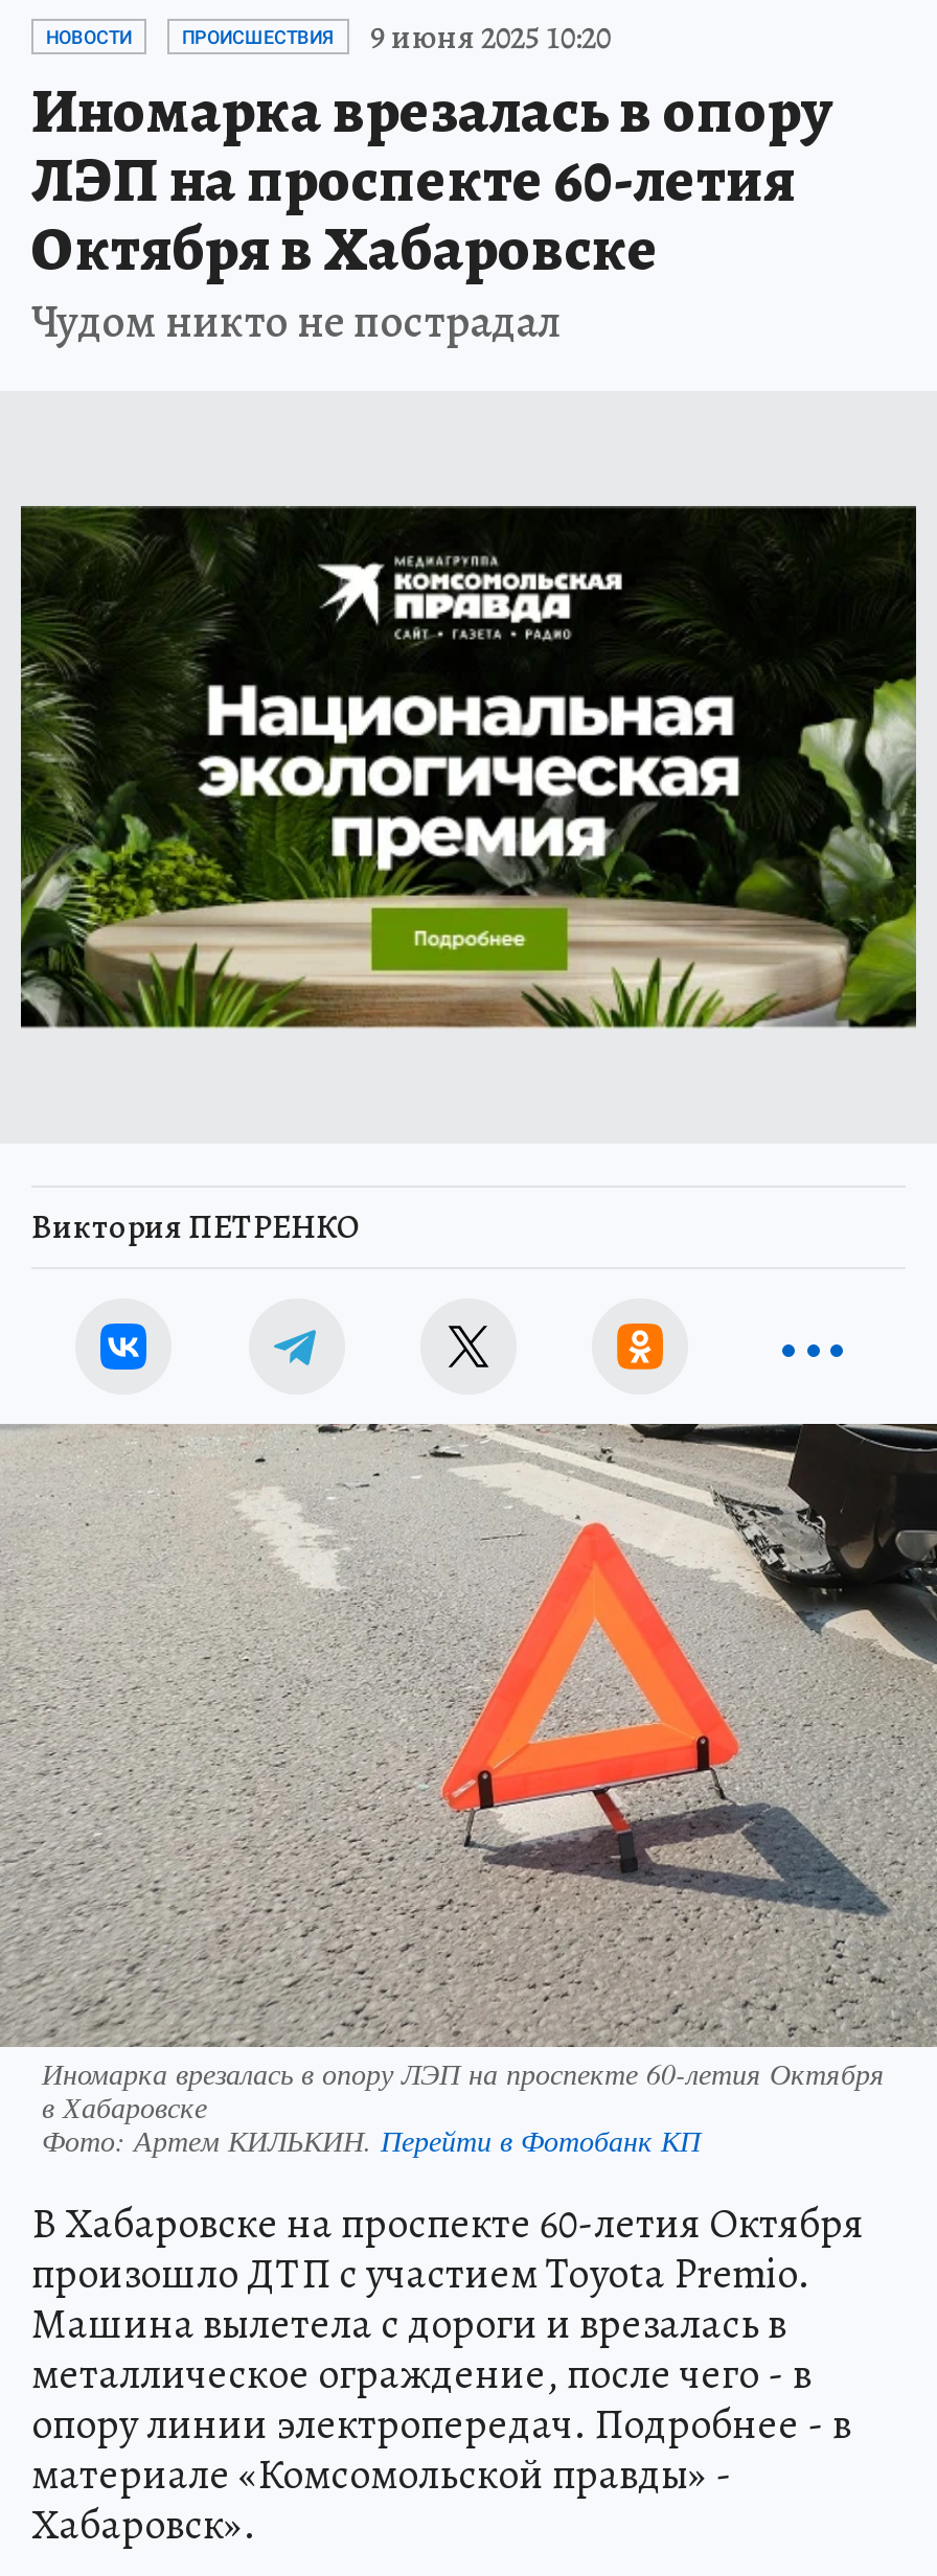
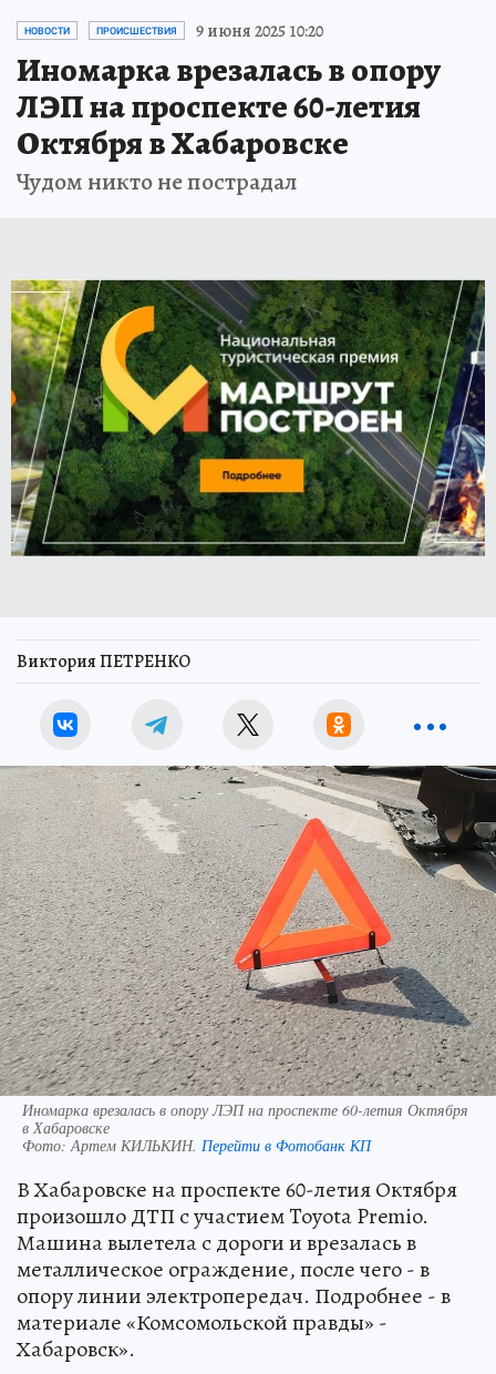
[19,504,918,1029] [image] -> [10,279,486,557] [image]

